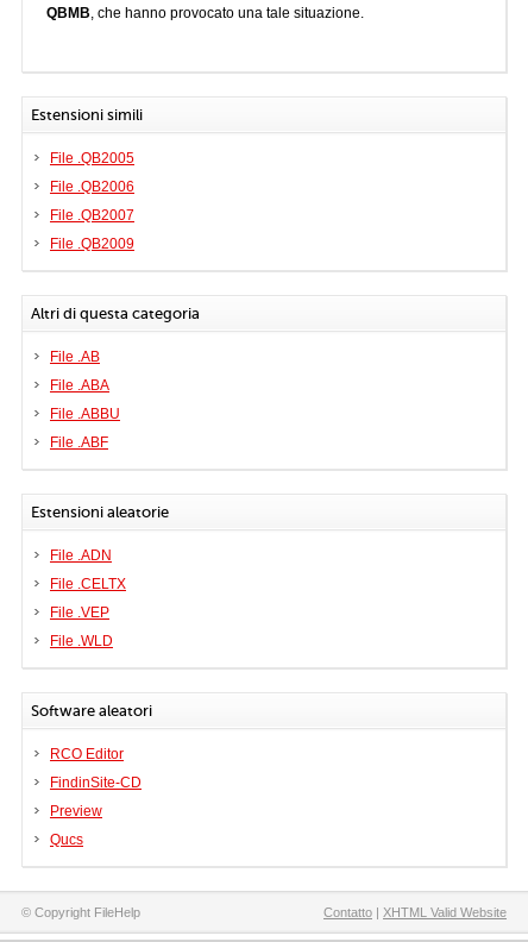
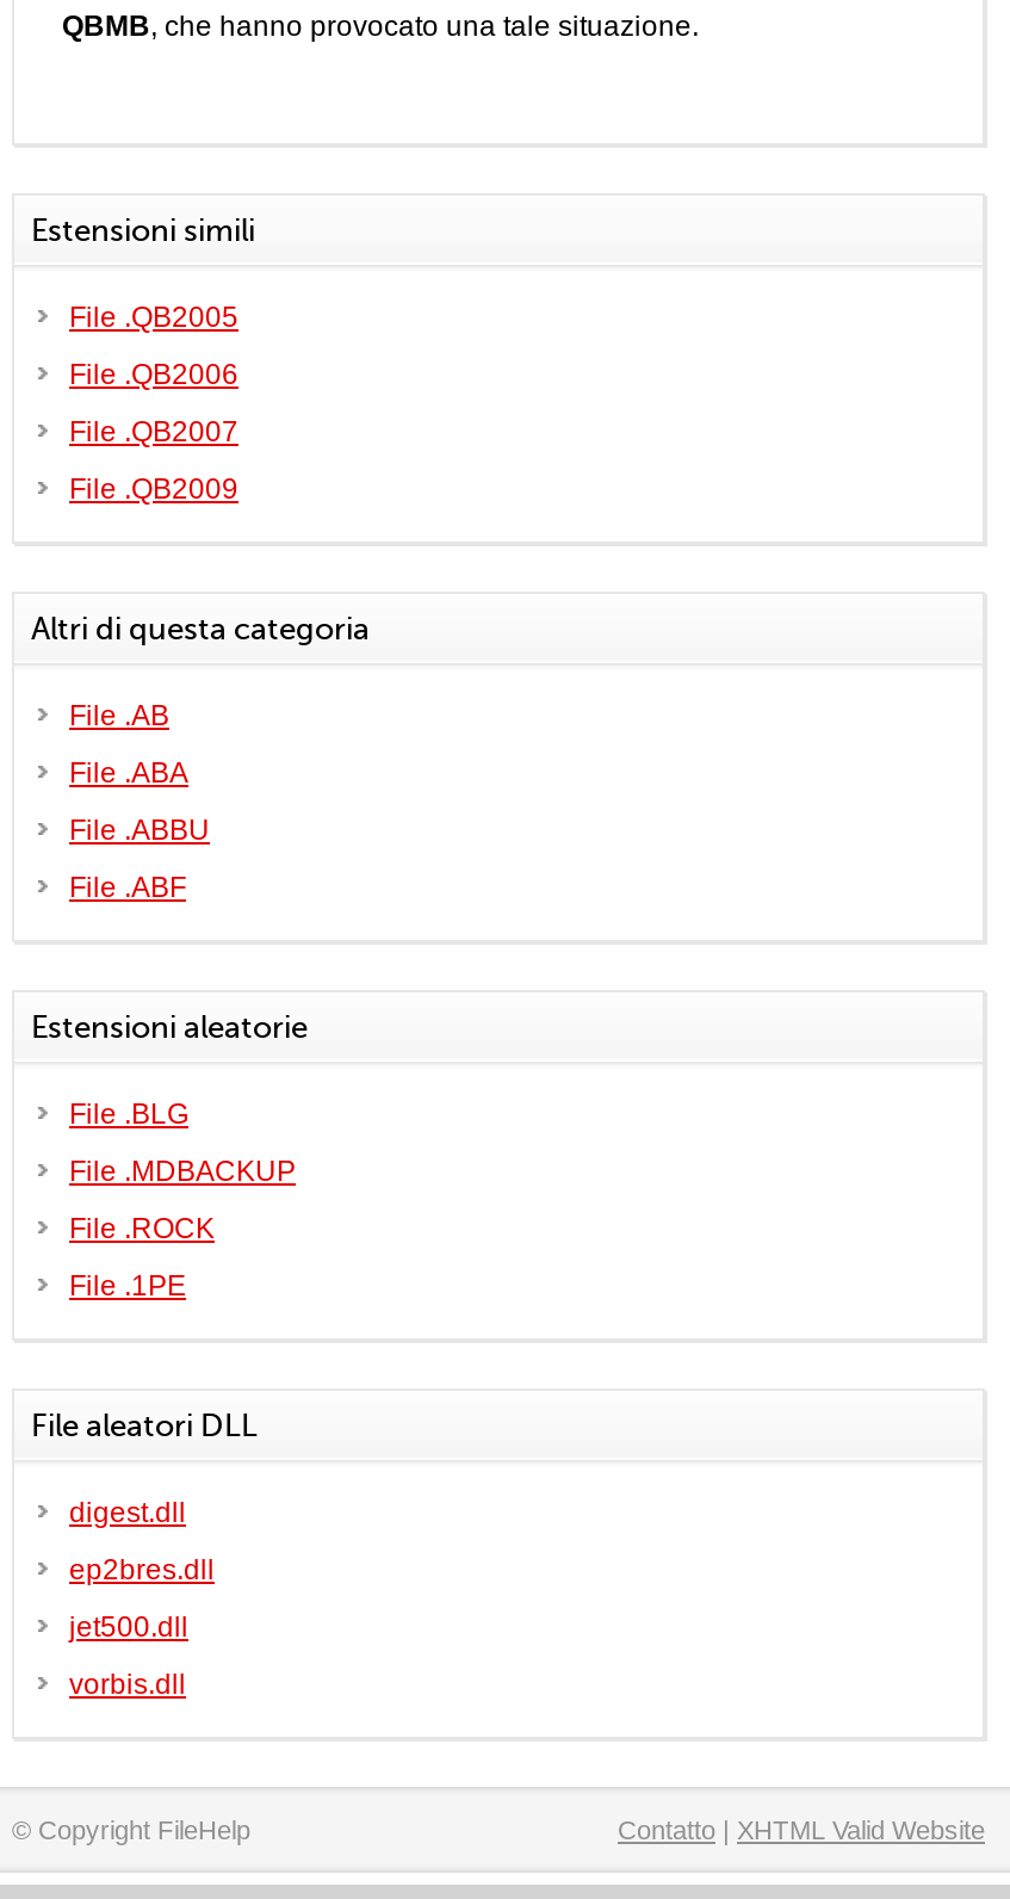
[50,547,112,564] File .ADN -> [69,1097,188,1131] File .BLG
[50,576,126,592] File .CELTX -> [69,1155,296,1188] File .MDBACKUP
[50,604,109,621] File .VEP -> [69,1212,215,1245] File .ROCK
[50,633,113,649] File .WLD -> [69,1269,186,1303] File .1PE
[31,702,152,720] Software aleatori -> [31,1408,258,1443] File aleatori DLL
[50,746,124,762] RCO Editor -> [69,1496,186,1529] digest.dll
[50,774,142,791] FindinSite-CD -> [69,1553,215,1586] ep2bres.dll
[50,803,102,819] Preview -> [69,1610,188,1644] jet500.dll
[50,831,83,848] Qucs -> [69,1668,186,1701] vorbis.dll

